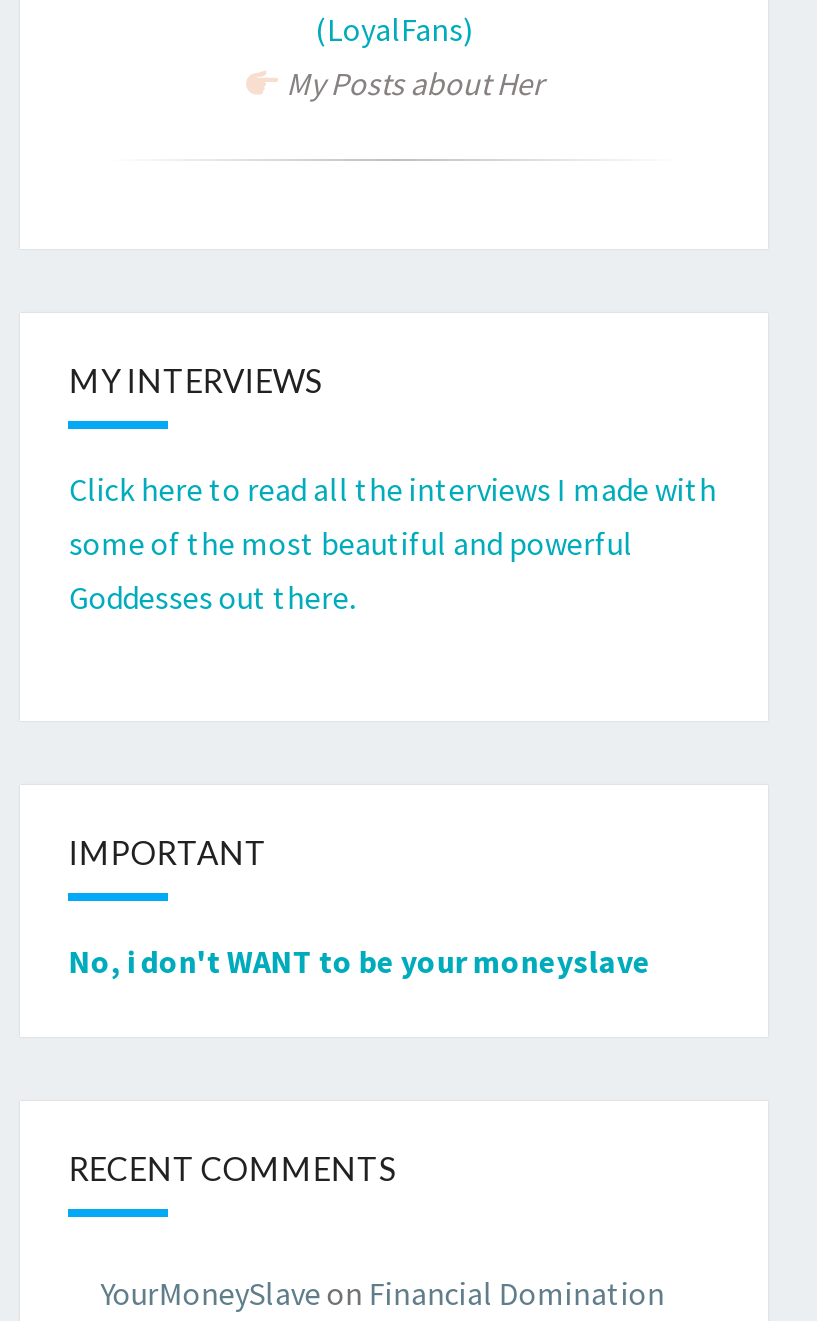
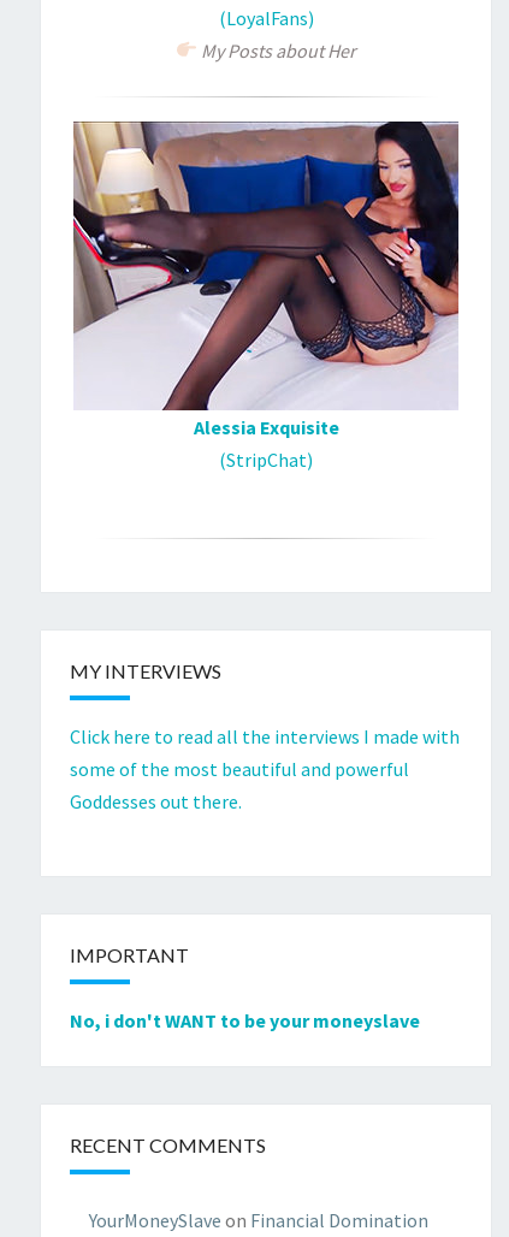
none -> [72,120,460,471] [image] | Alessia Exquisite | (StripChat)

